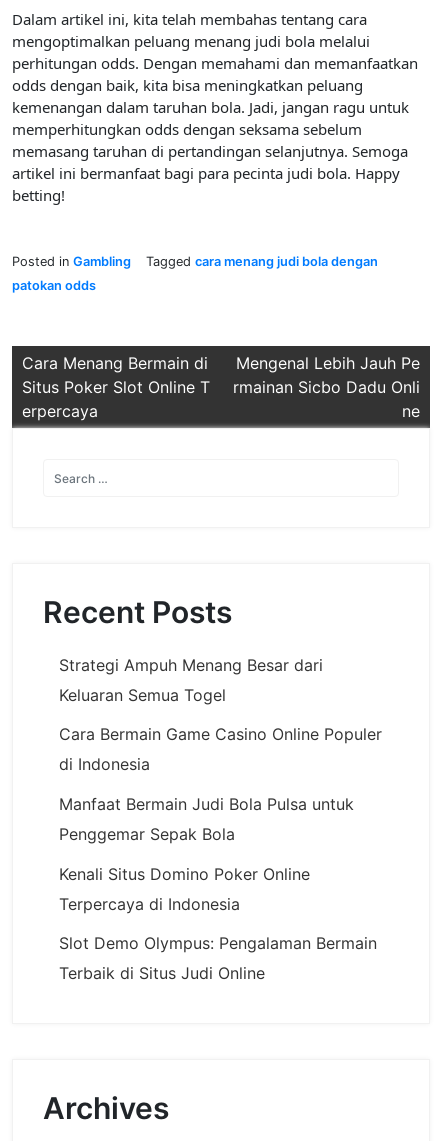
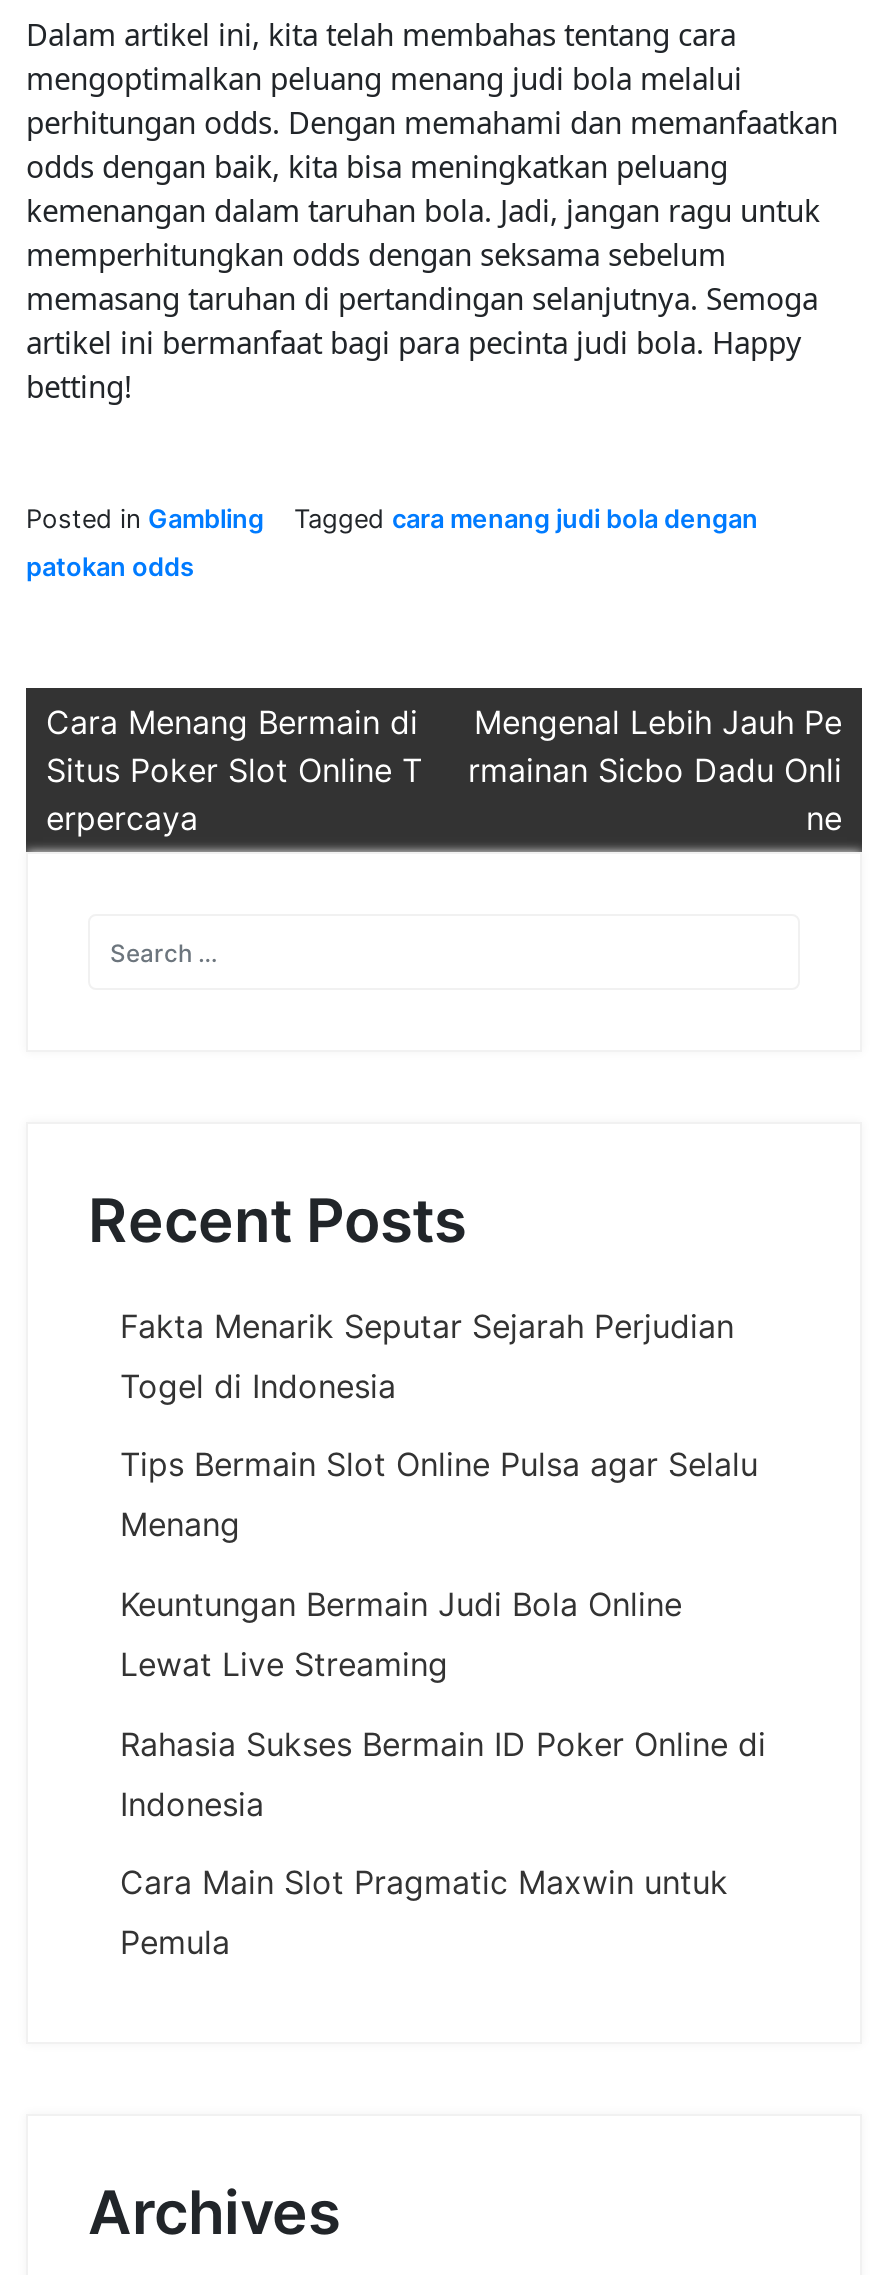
[59,655,323,675] Strategi Ampuh Menang Besar dari -> [120,1306,734,1346] Fakta Menarik Seputar Sejarah Perjudian
[59,685,226,705] Keluaran Semua Togel -> [120,1366,396,1406] Togel di Indonesia
[59,724,382,744] Cara Bermain Game Casino Online Populer -> [120,1445,758,1485] Tips Bermain Slot Online Pulsa agar Selalu
[59,754,150,774] di Indonesia -> [120,1505,240,1545] Menang
[59,794,354,814] Manfaat Bermain Judi Bola Pulsa untuk -> [120,1584,682,1624] Keuntungan Bermain Judi Bola Online
[59,824,235,844] Penggemar Sepak Bola -> [120,1644,448,1684] Lewat Live Streaming
[59,864,310,884] Kenali Situs Domino Poker Online -> [120,1723,766,1763] Rahasia Sukses Bermain ID Poker Online di
[59,894,240,914] Terpercaya di Indonesia -> [120,1783,264,1823] Indonesia
[59,933,377,953] Slot Demo Olympus: Pengalaman Bermain -> [120,1862,728,1902] Cara Main Slot Pragmatic Maxwin untuk
[59,963,265,983] Terbaik di Situs Judi Online -> [120,1922,230,1962] Pemula

